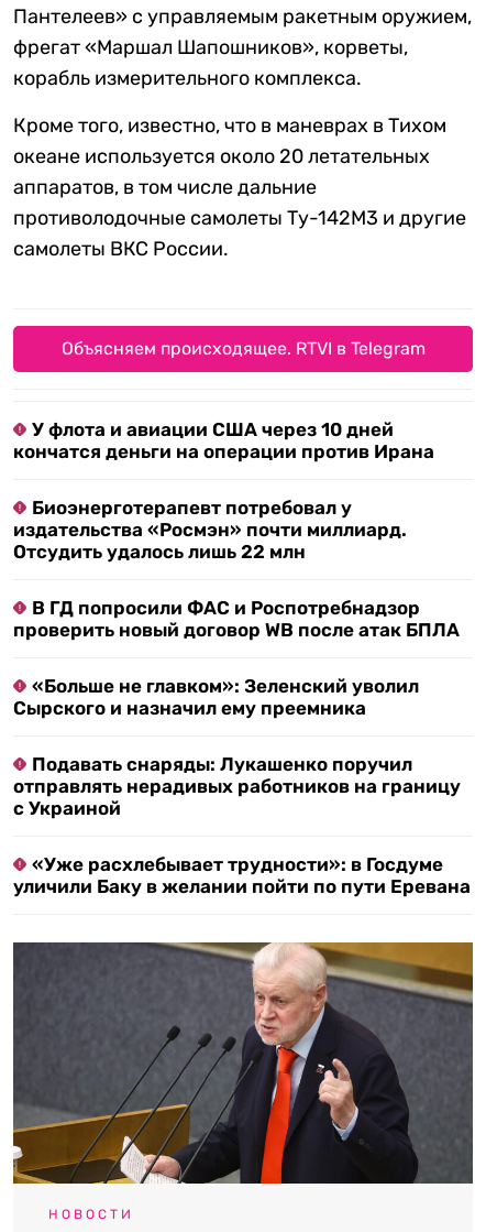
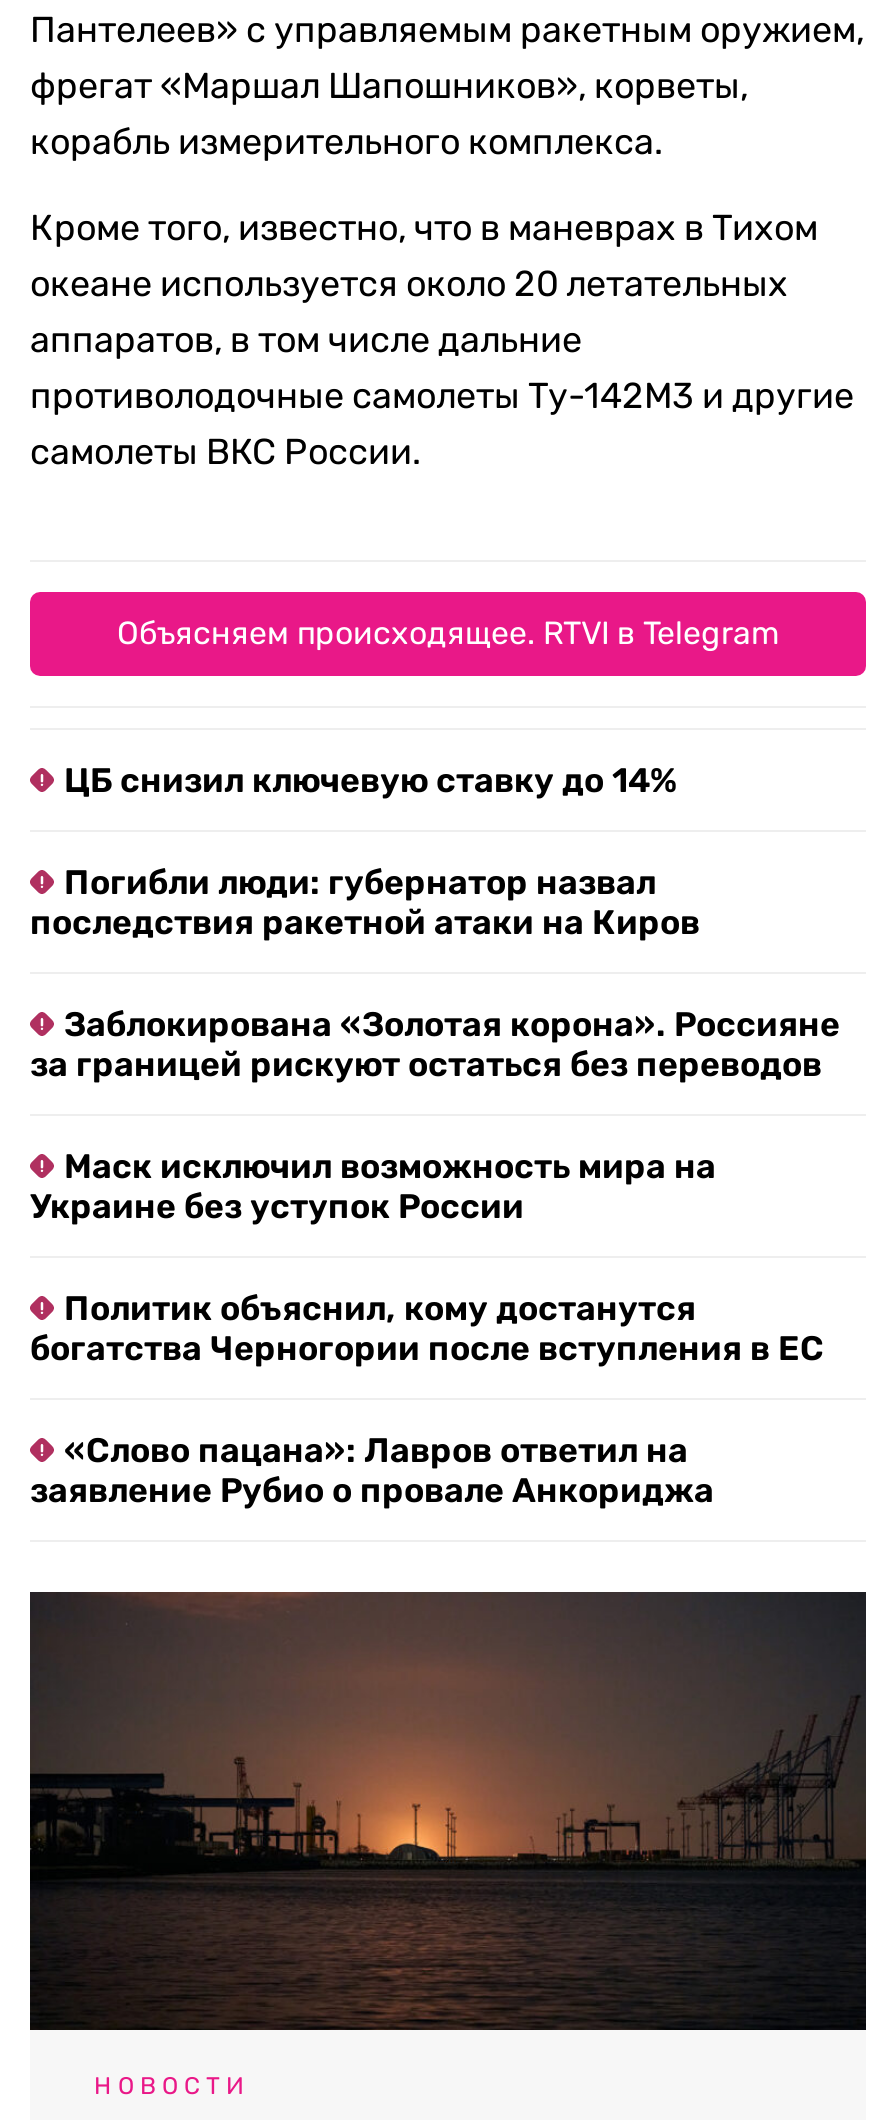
[13,418,434,463] У флота и авиации США через 10 дней | кончатся деньги на операции против Ирана -> [64,760,678,800] ЦБ снизил ключевую ставку до 14%
[13,497,407,563] Биоэнерготерапевт потребовал у | издательства «Росмэн» почти миллиард. | Отсудить удалось лишь 22 млн -> [30,862,700,942] Погибли люди: губернатор назвал | последствия ракетной атаки на Киров
[13,597,460,641] В ГД попросили ФАС и Роспотребнадзор | проверить новый договор WB после атак БПЛА -> [30,1004,840,1084] Заблокирована «Золотая корона». Россияне | за границей рискуют остаться без переводов
[13,675,419,719] «Больше не главком»: Зеленский уволил | Сырского и назначил ему преемника -> [30,1146,716,1226] Маск исключил возможность мира на | Украине без уступок России
[13,753,461,819] Подавать снаряды: Лукашенко поручил | отправлять нерадивых работников на границу | с Украиной -> [30,1288,824,1368] Политик объяснил, кому достанутся | богатства Черногории после вступления в ЕС
[13,853,471,897] «Уже расхлебывает трудности»: в Госдуме | уличили Баку в желании пойти по пути Еревана -> [30,1430,714,1510] «Слово пацана»: Лавров ответил на | заявление Рубио о провале Анкориджа
[12,941,474,1185] [image] -> [32,1646,868,2032] [image]

